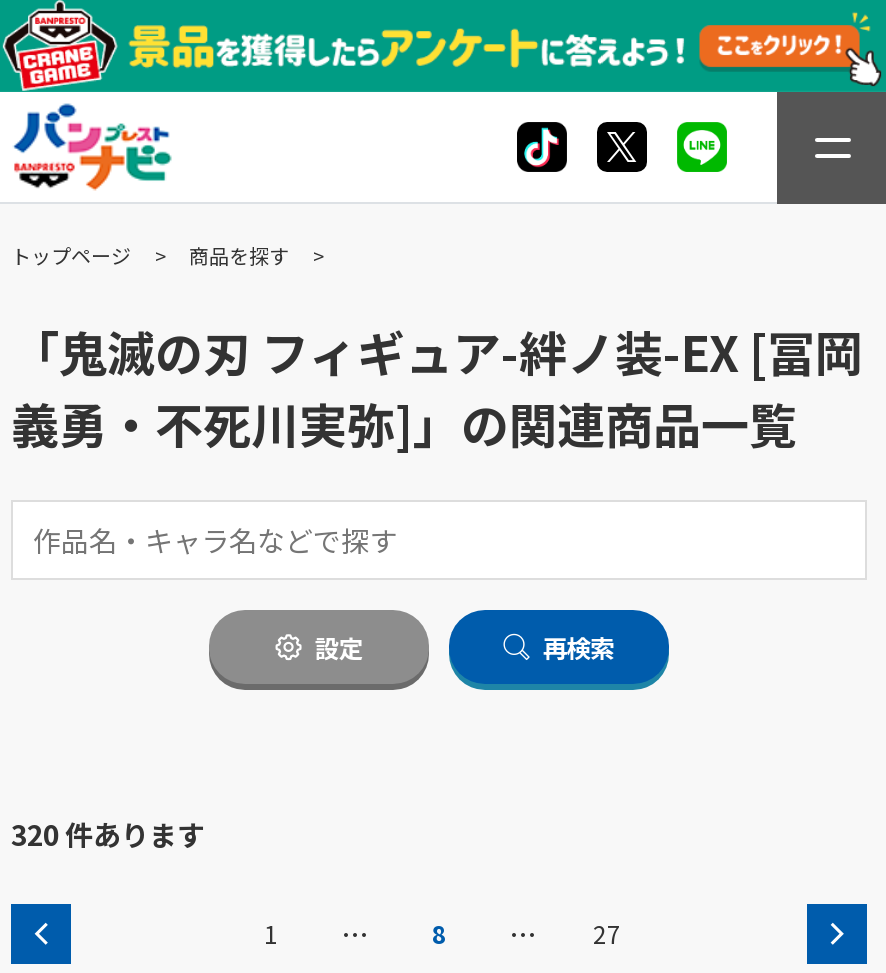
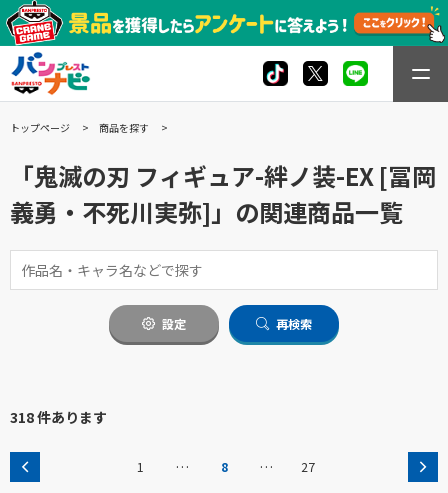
[11,814,205,854] 320 件あります -> [10,407,107,427] 318 件あります

